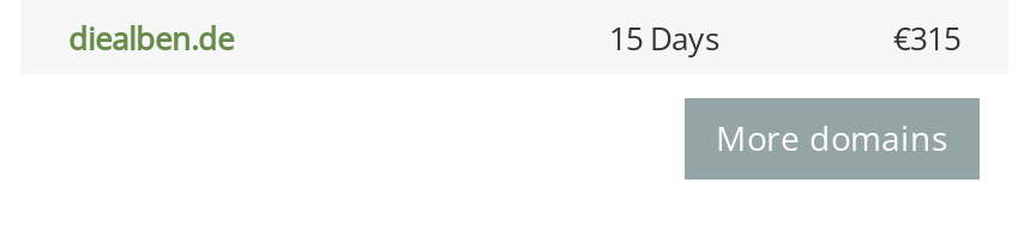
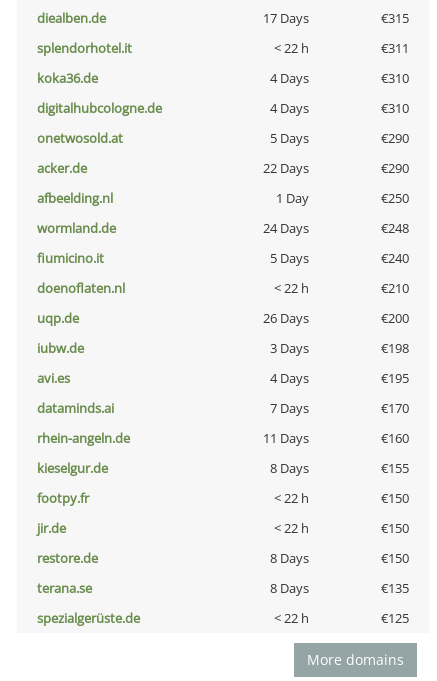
[609,17,719,60] 15 Days -> [262,9,308,27] 17 Days
none -> [37,39,409,627] splendorhotel.it | < 22 h | €311 | koka36.de | 4 Days | €310 | digitalhubcologne.de | 4 Days | €310 | onetwosold.at | 5 Days | €290 | acker.de | 22 Days | €290 | afbeelding.nl | 1 Day | €250 | wormland.de | 24 Days | €248 | fiumicino.it | 5 Days | €240 | doenoflaten.nl | < 22 h | €210 | uqp.de | 26 Days | €200 | iubw.de | 3 Days | €198 | avi.es | 4 Days | €195 | dataminds.ai | 7 Days | €170 | rhein-angeln.de | 11 Days | €160 | kieselgur.de | 8 Days | €155 | footpy.fr | < 22 h | €150 | jir.de | < 22 h | €150 | restore.de | 8 Days | €150 | terana.se | 8 Days | €135 | spezialgerüste.de | < 22 h | €125

